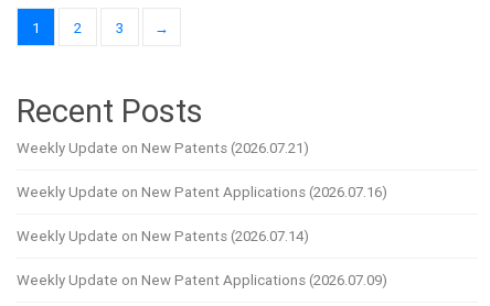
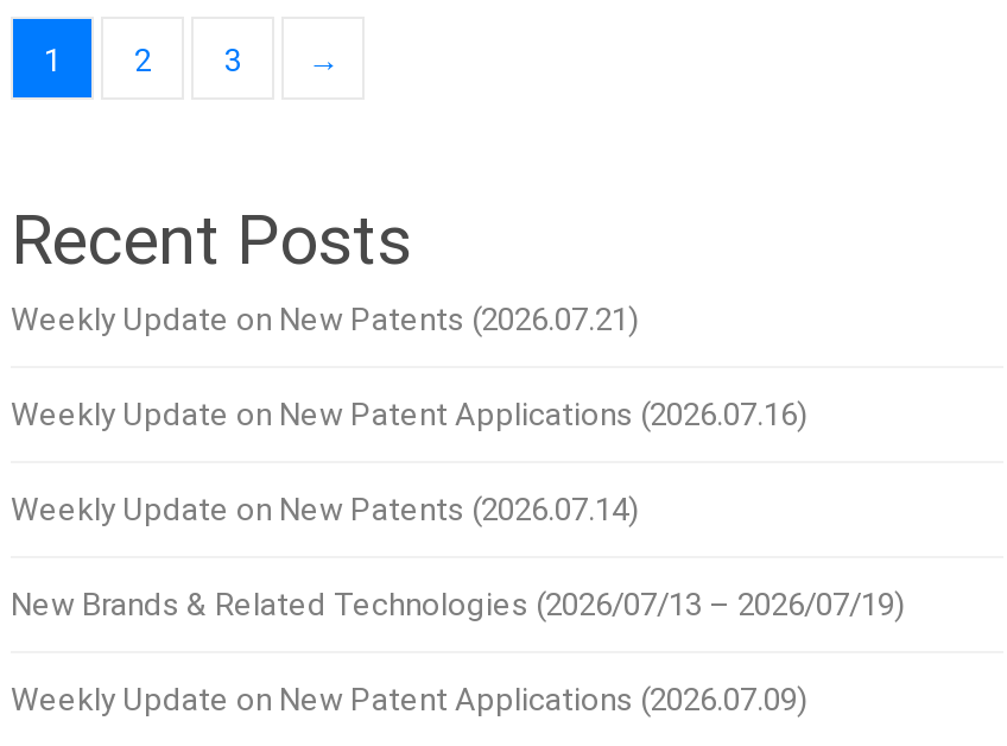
none -> [11,588,906,623] New Brands & Related Technologies (2026/07/13 – 2026/07/19)

